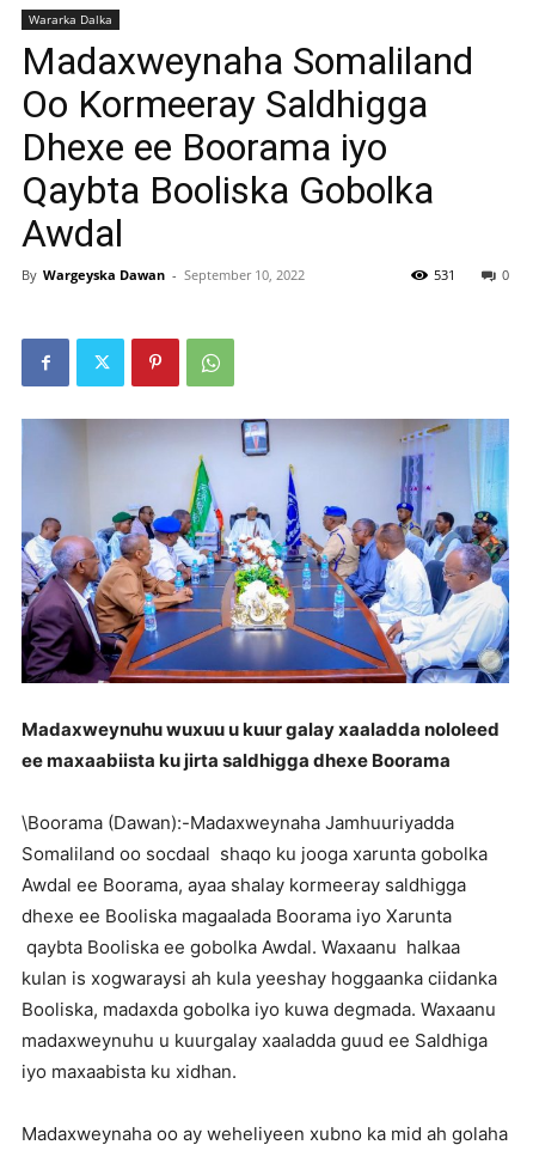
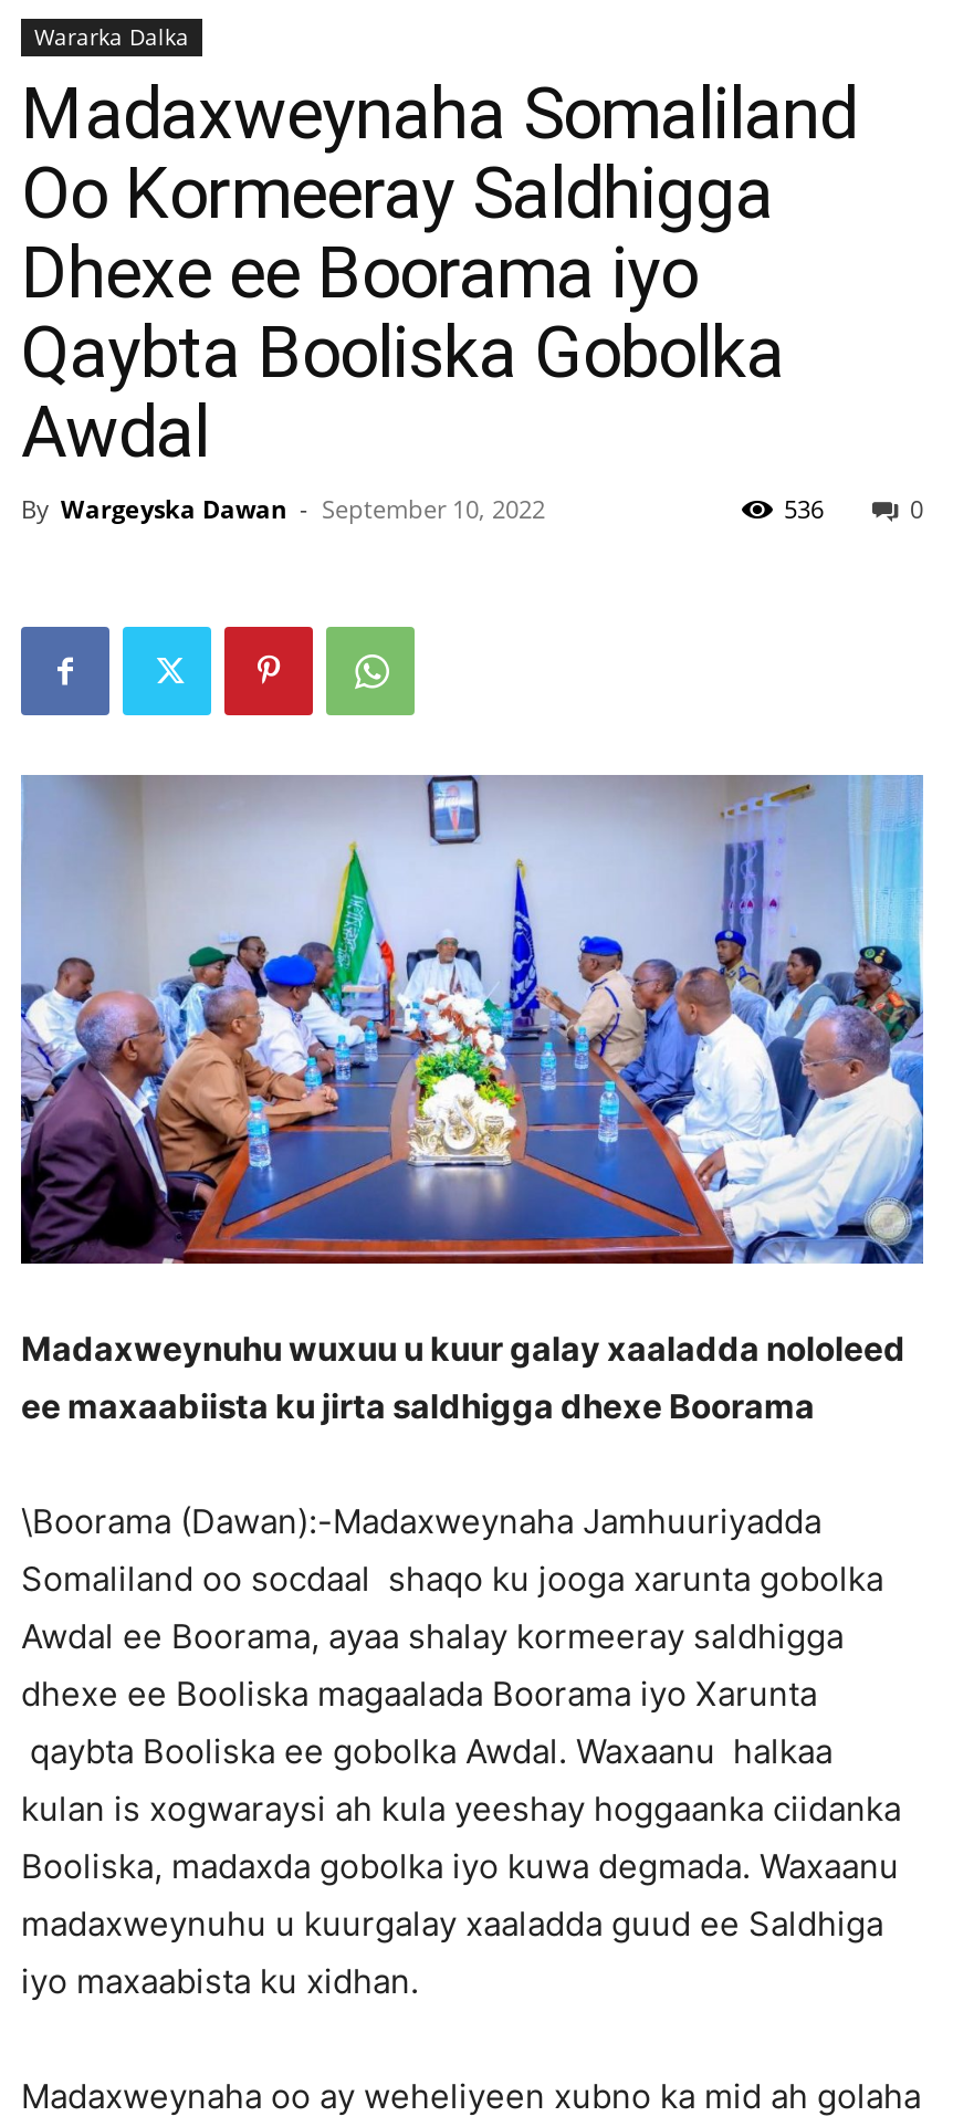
[434,266,455,284] 531 -> [784,492,824,525] 536

